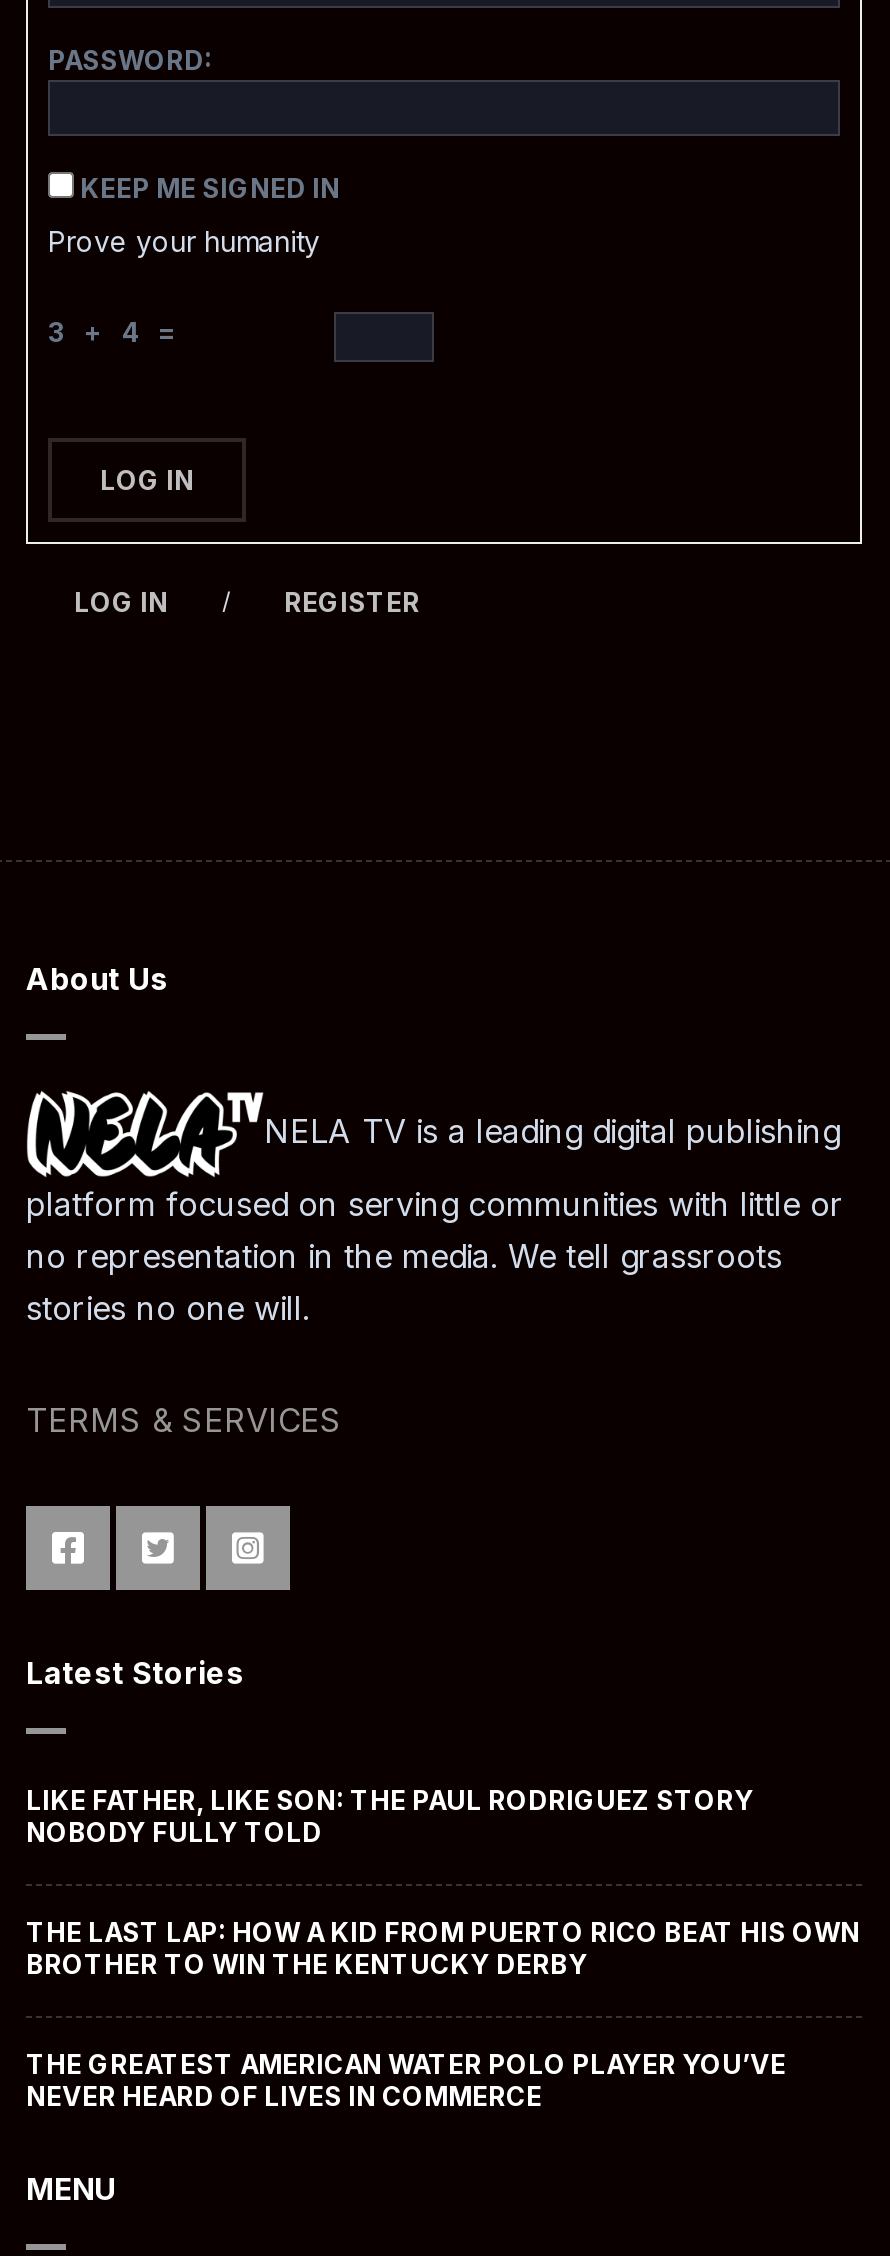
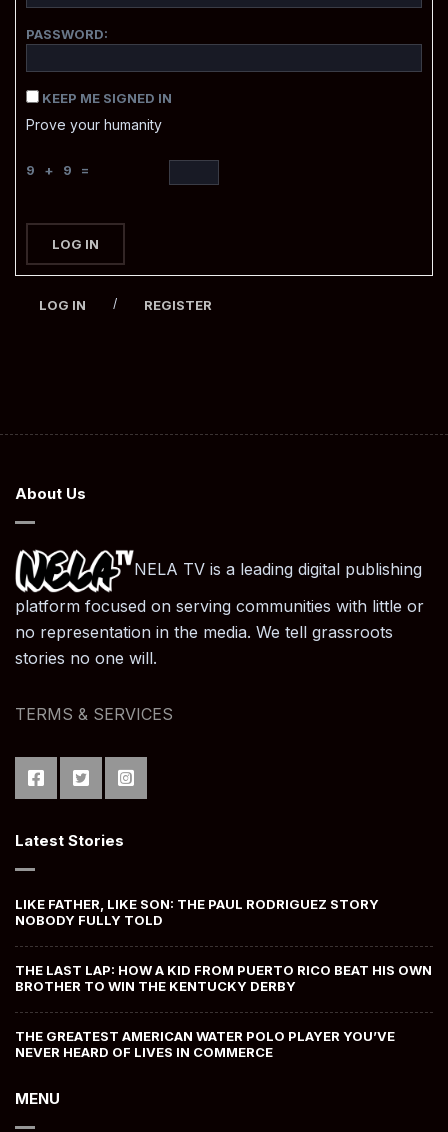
[48,315,186,347] 3 + 4 = -> [26,162,95,178] 9 + 9 =

